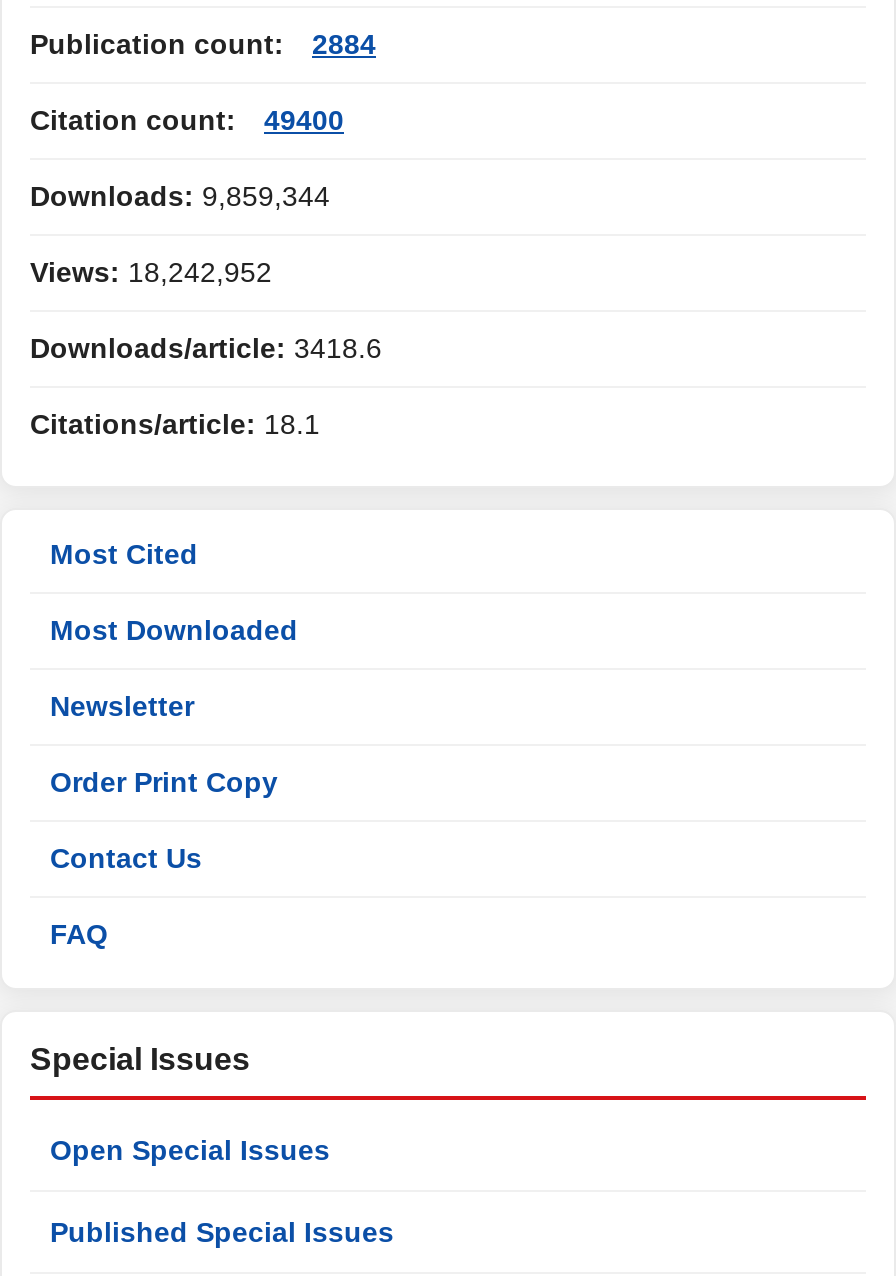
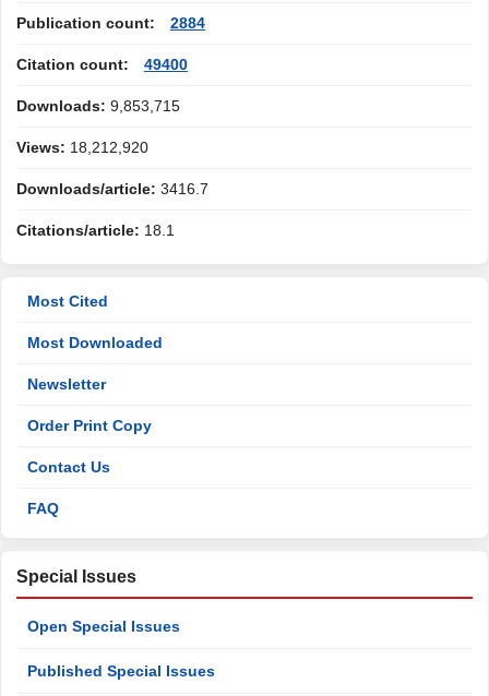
[30,180,330,212] Downloads: 9,859,344 -> [16,97,180,115] Downloads: 9,853,715
[30,256,272,288] Views: 18,242,952 -> [16,139,148,156] Views: 18,212,920
[30,332,382,364] Downloads/article: 3418.6 -> [16,180,208,197] Downloads/article: 3416.7

